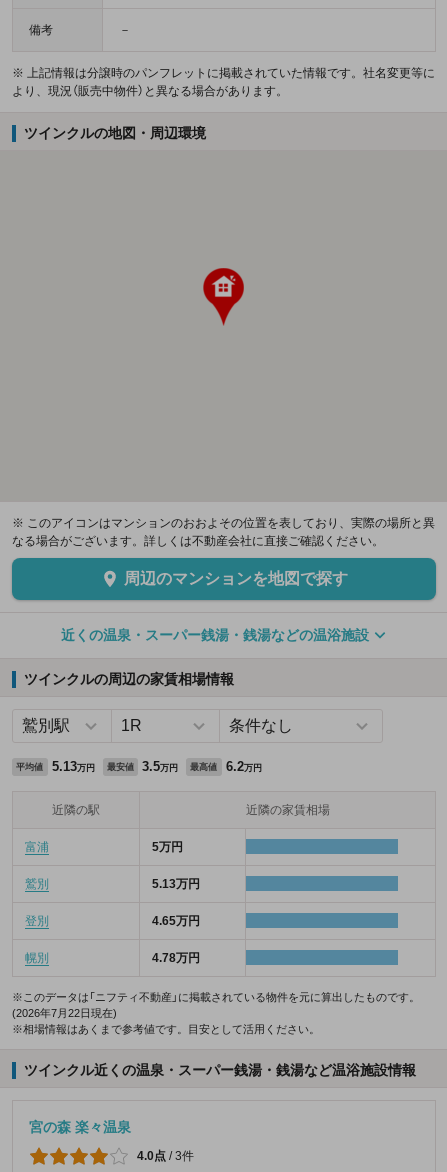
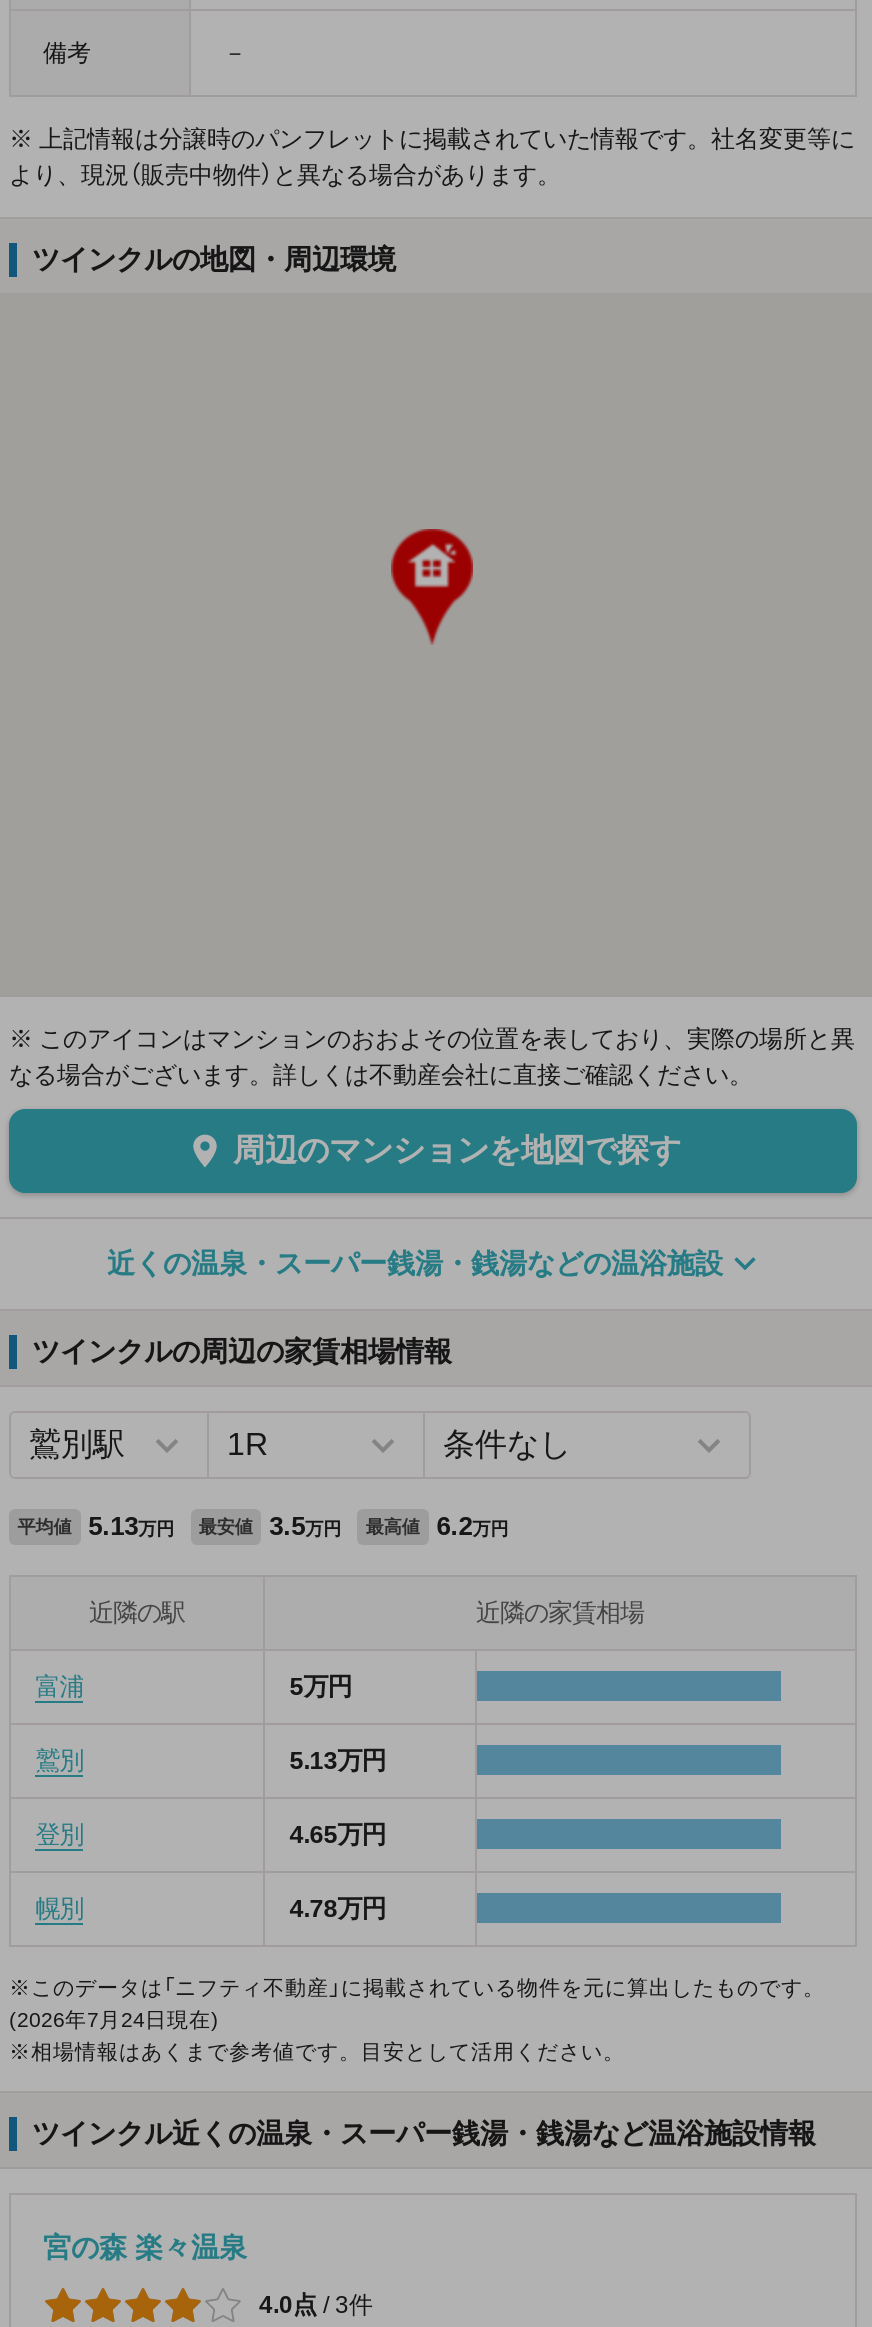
[12,1007,117,1019] (2026年7月22日現在) -> [9,2006,219,2030] (2026年7月24日現在)

